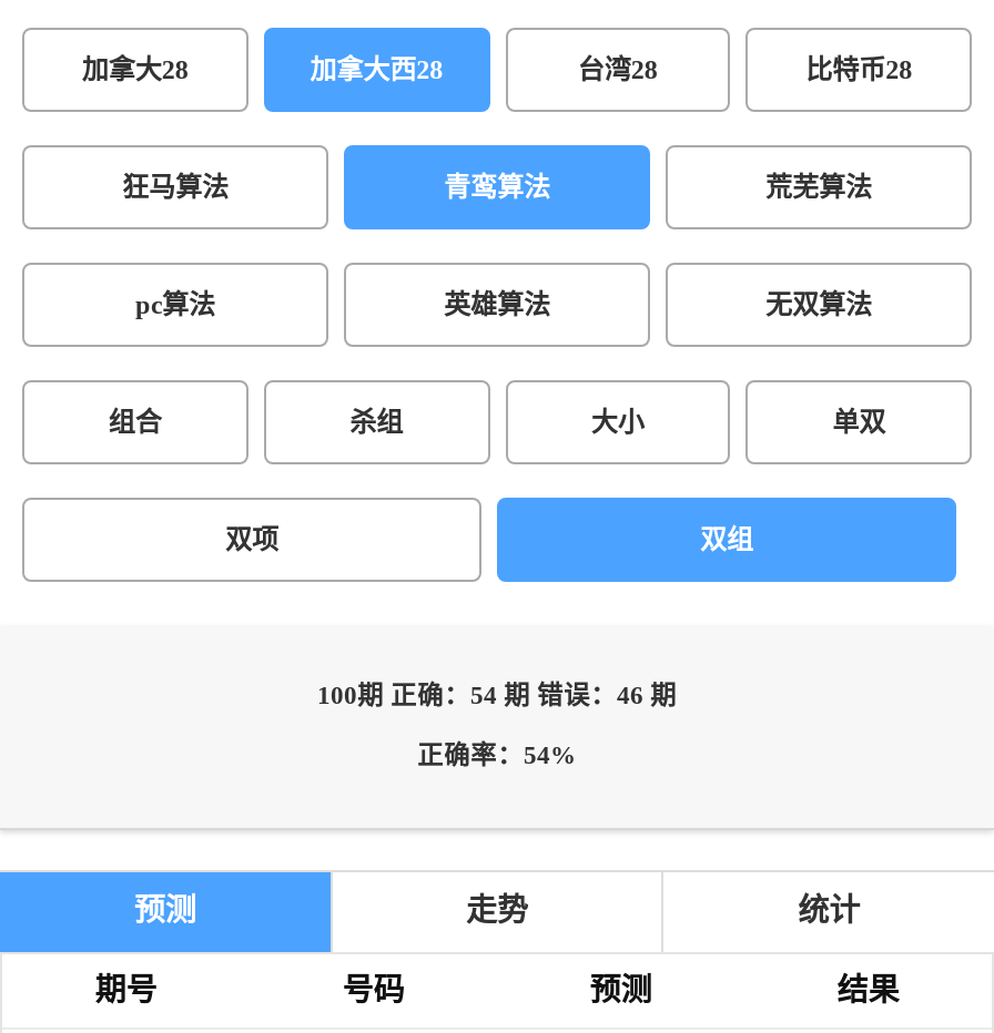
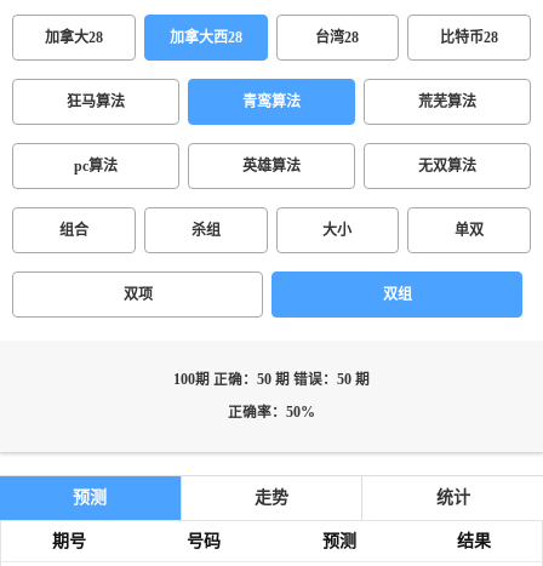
[317,682,677,710] 100期 正确：54 期 错误：46 期 -> [173,372,370,388] 100期 正确：50 期 错误：50 期
[417,741,577,770] 正确率：54% -> [228,405,315,421] 正确率：50%

